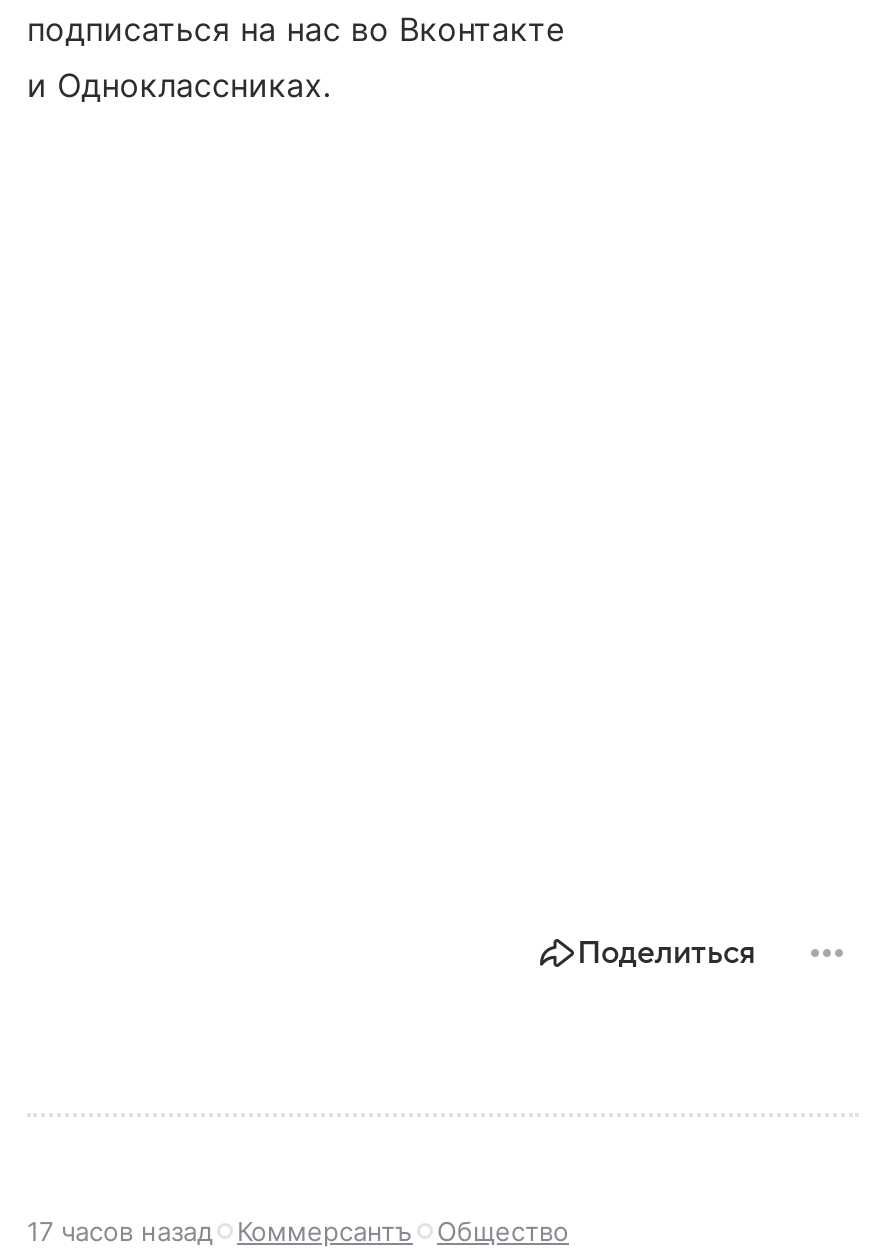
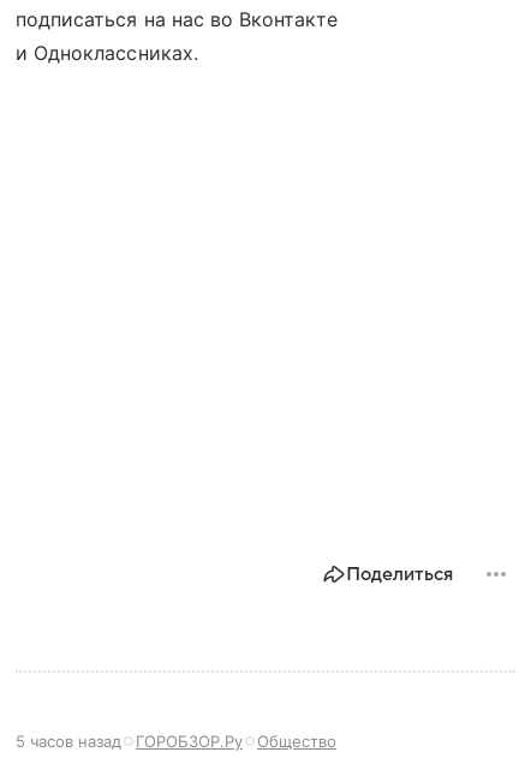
[27,1214,413,1246] 17 часов назад | Коммерсантъ -> [16,731,243,750] 5 часов назад | ГОРОБЗОР.Ру

